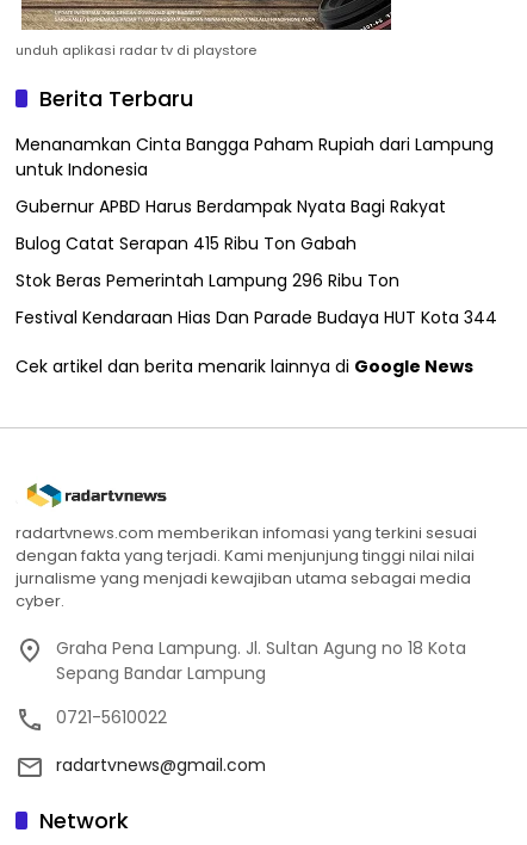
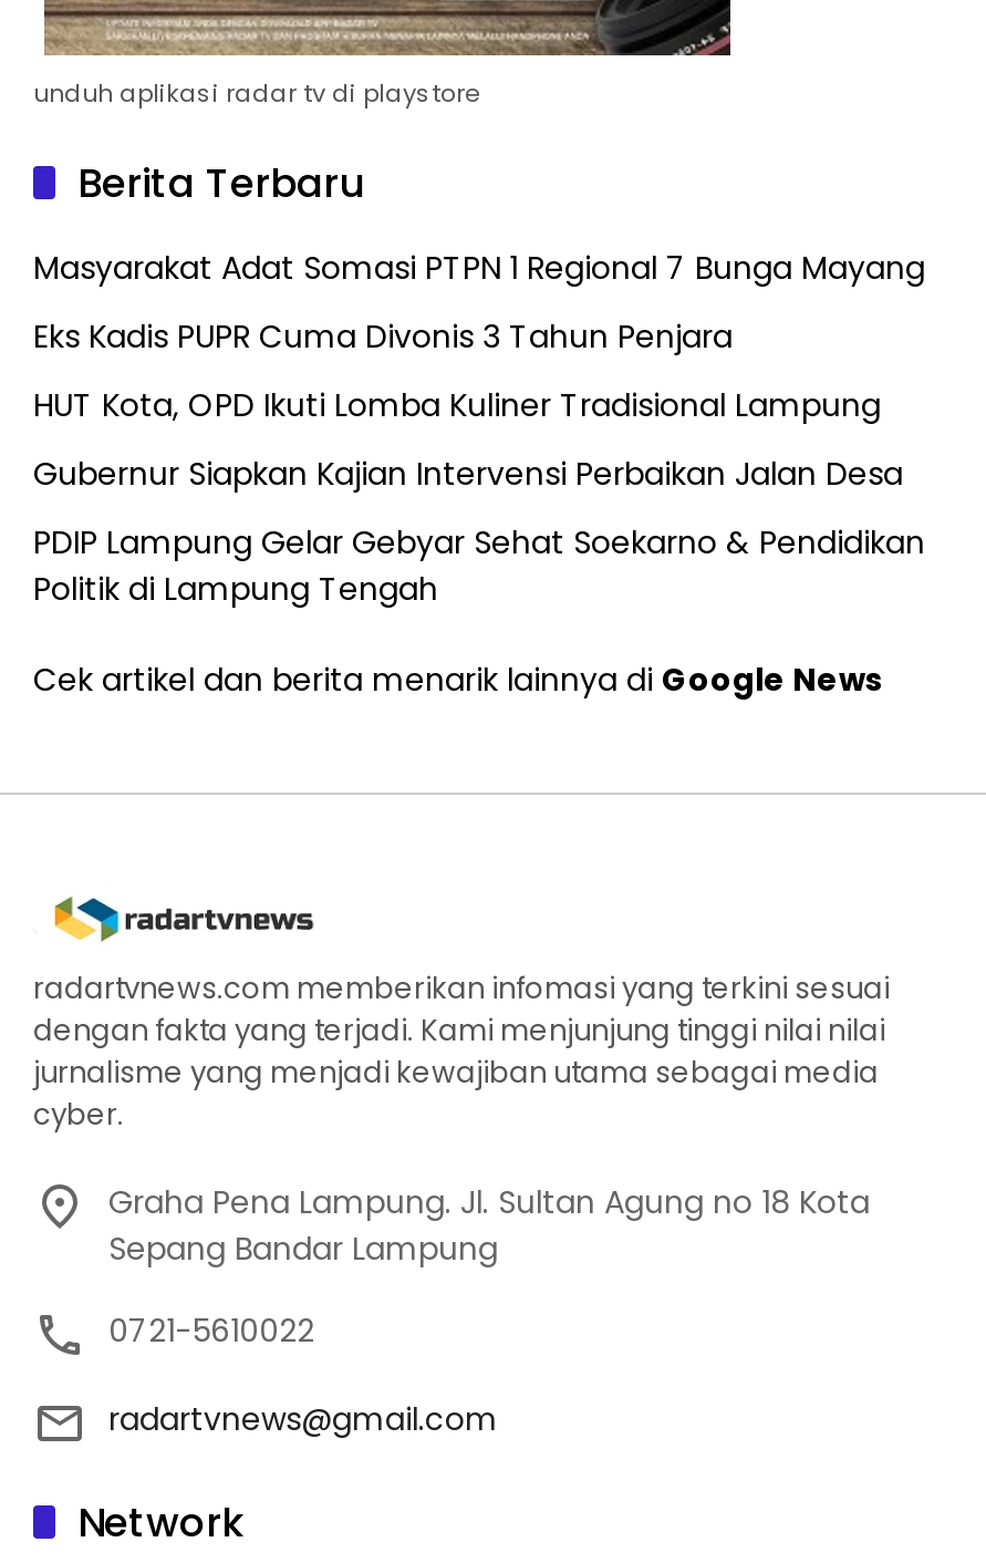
[15,132,494,181] Menanamkan Cinta Bangga Paham Rupiah dari Lampung | untuk Indonesia -> [33,245,925,289] Masyarakat Adat Somasi PTPN 1 Regional 7 Bunga Mayang
[15,194,446,218] Gubernur APBD Harus Berdampak Nyata Bagi Rakyat -> [33,313,733,358] Eks Kadis PUPR Cuma Divonis 3 Tahun Penjara
[15,231,356,255] Bulog Catat Serapan 415 Ribu Ton Gabah -> [33,382,881,426] HUT Kota, OPD Ikuti Lomba Kuliner Tradisional Lampung
[15,268,399,292] Stok Beras Pemerintah Lampung 296 Ribu Ton -> [33,451,903,495] Gubernur Siapkan Kajian Intervensi Perbaikan Jalan Desa
[15,305,497,329] Festival Kendaraan Hias Dan Parade Budaya HUT Kota 344 -> [33,519,925,610] PDIP Lampung Gelar Gebyar Sehat Soekarno & Pendidikan | Politik di Lampung Tengah

